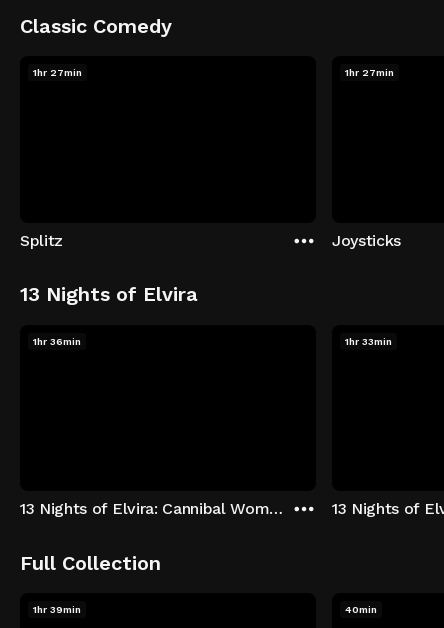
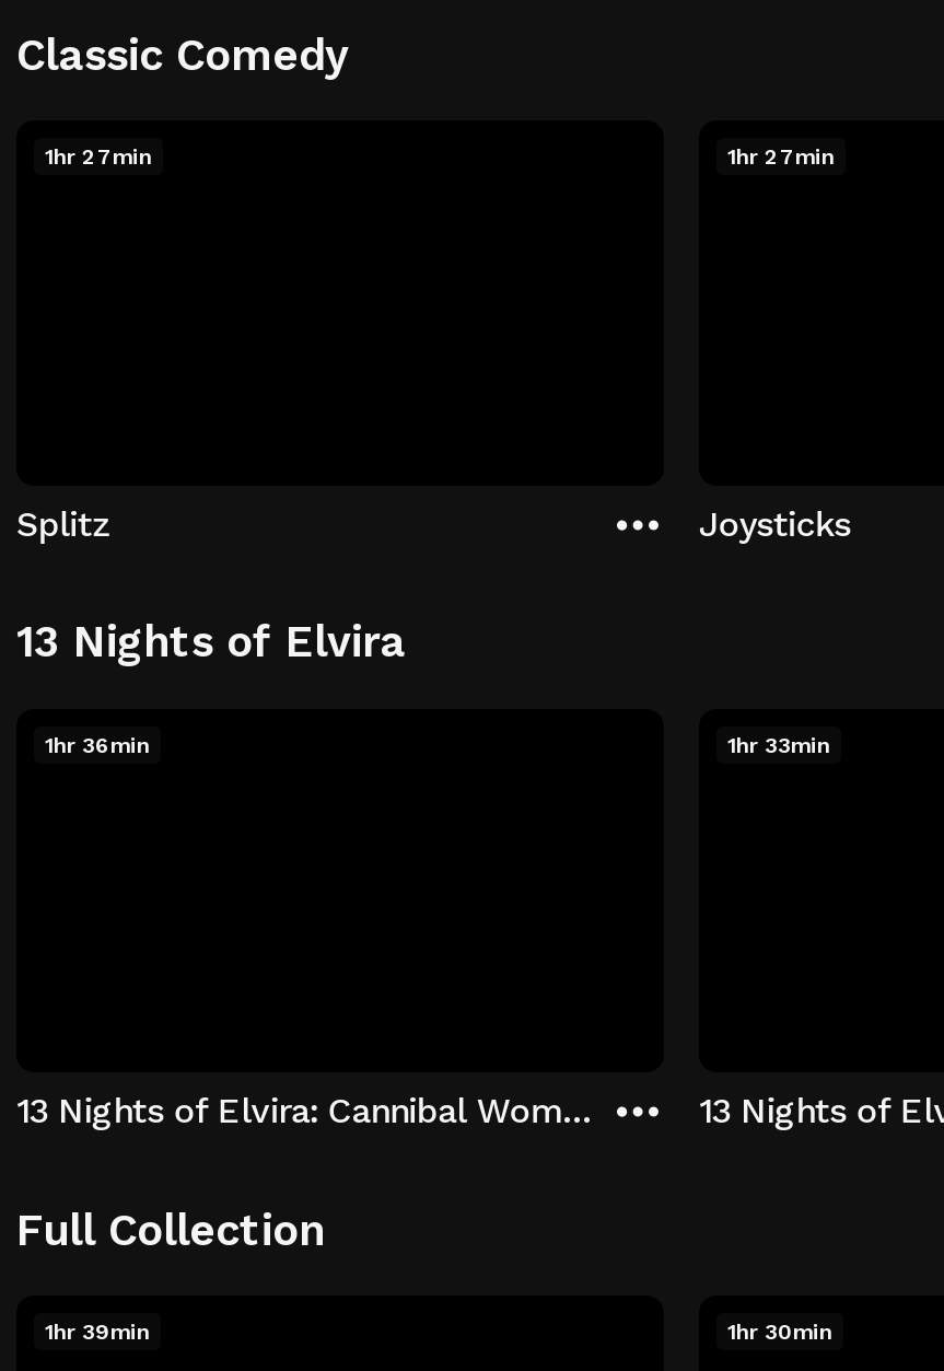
[345,604,377,615] 40min -> [727,1320,832,1344] 1hr 30min

